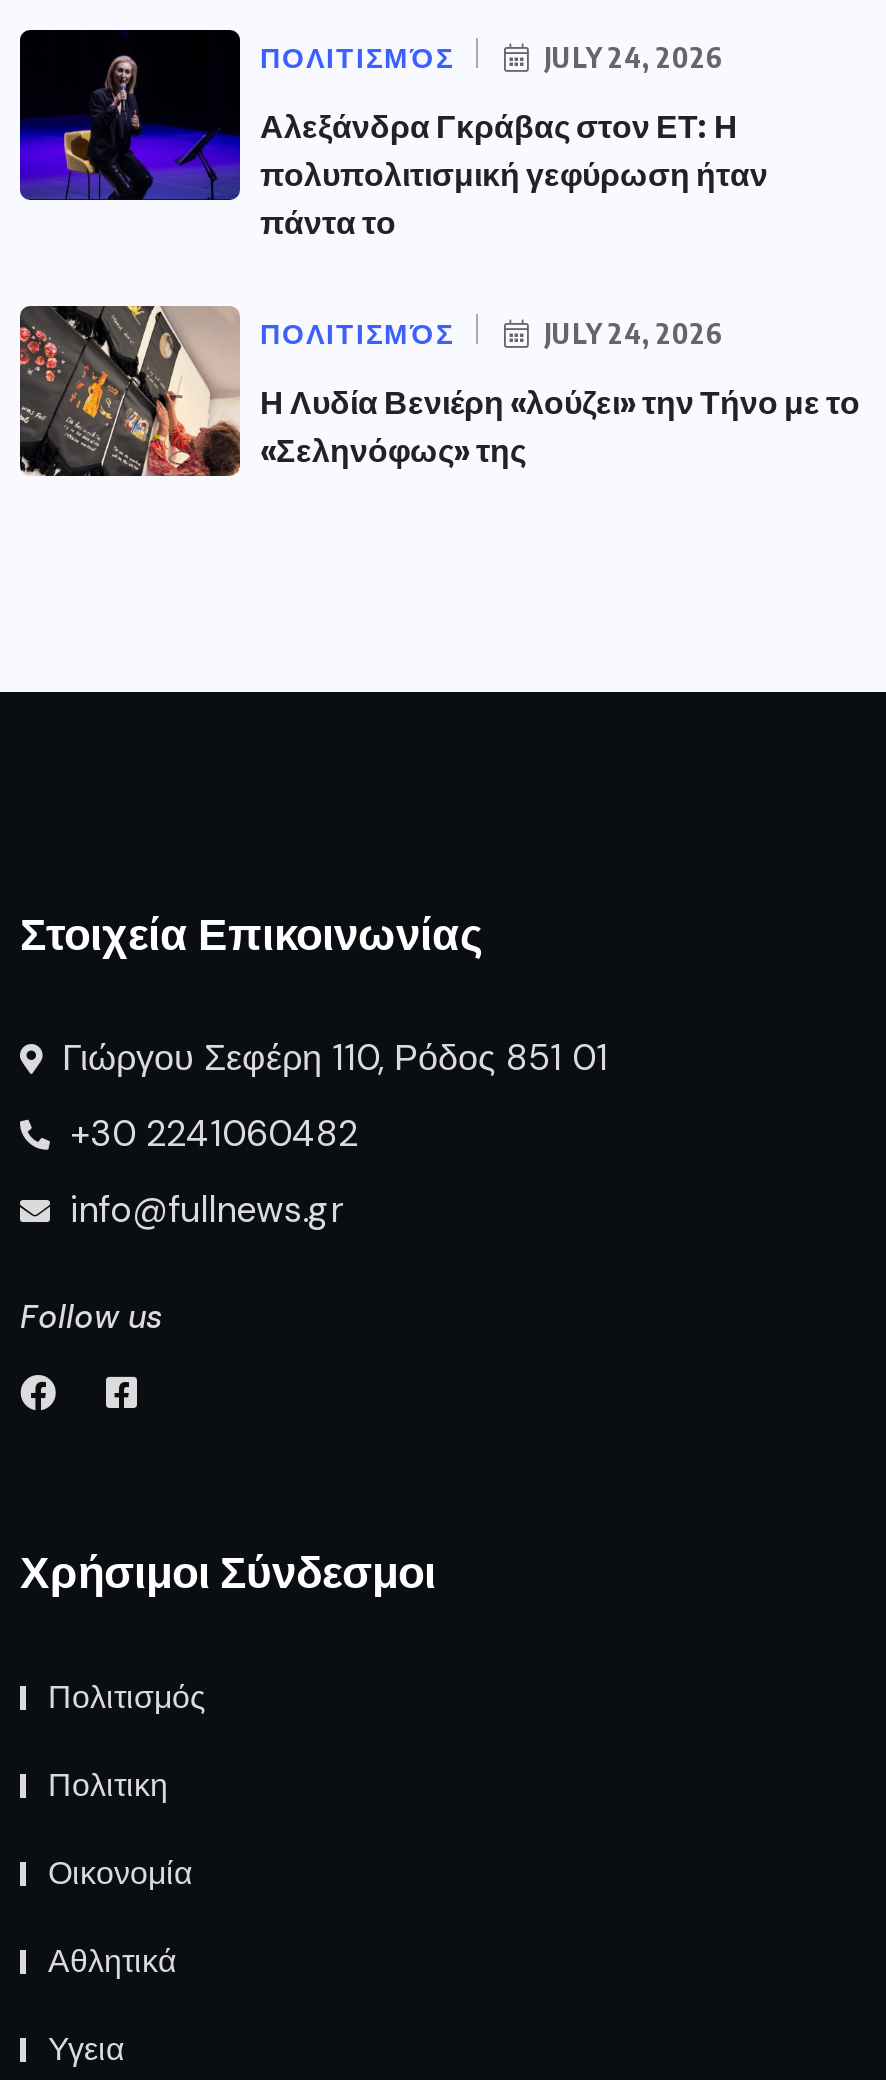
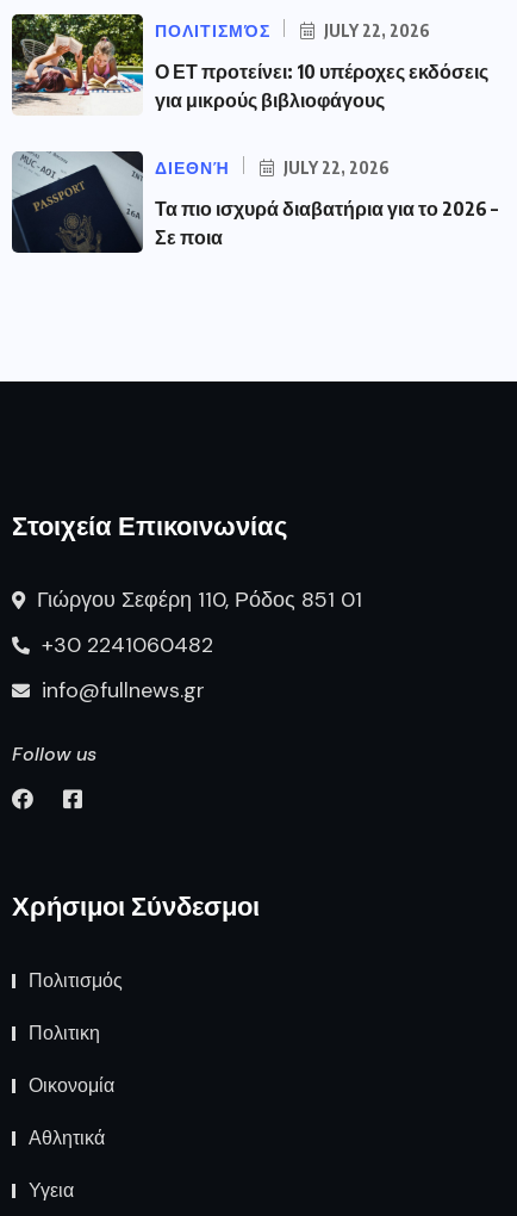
[18,29,768,243] [image] | Αλεξάνδρα Γκράβας στον ΕΤ: Η | πολυπολιτισμική γεφύρωση ήταν | πάντα το -> [11,13,488,114] [image] | Ο ΕΤ προτείνει: 10 υπέροχες εκδόσεις | για μικρούς βιβλιοφάγους
[538,41,724,75] JULY 24, 2026 -> [320,20,430,40] JULY 22, 2026
[18,305,724,477] [image] | ΠΟΛΙΤΙΣΜΌΣ | JULY 24, 2026 -> [12,151,390,254] [image] | ΔΙΕΘΝΉ | JULY 22, 2026
[260,383,860,471] Η Λυδία Βενιέρη «λούζει» την Τήνο με το | «Σεληνόφως» της -> [155,196,498,249] Τα πιο ισχυρά διαβατήρια για το 2026 – | Σε ποια

